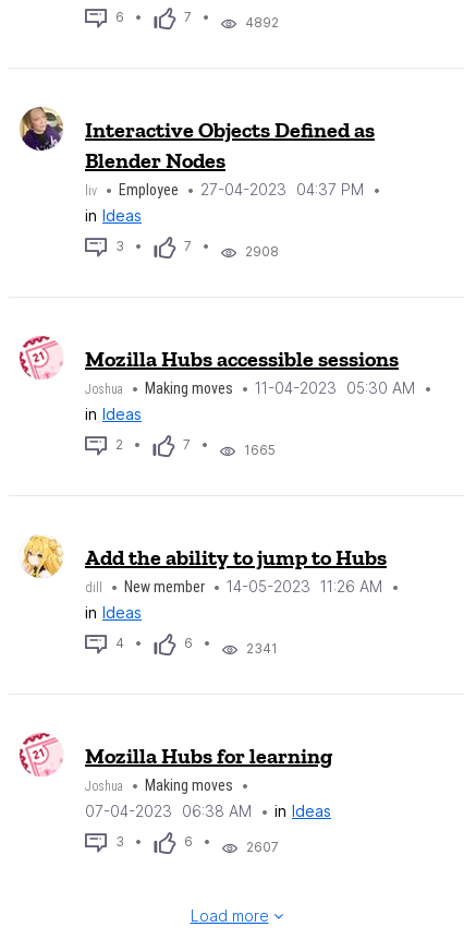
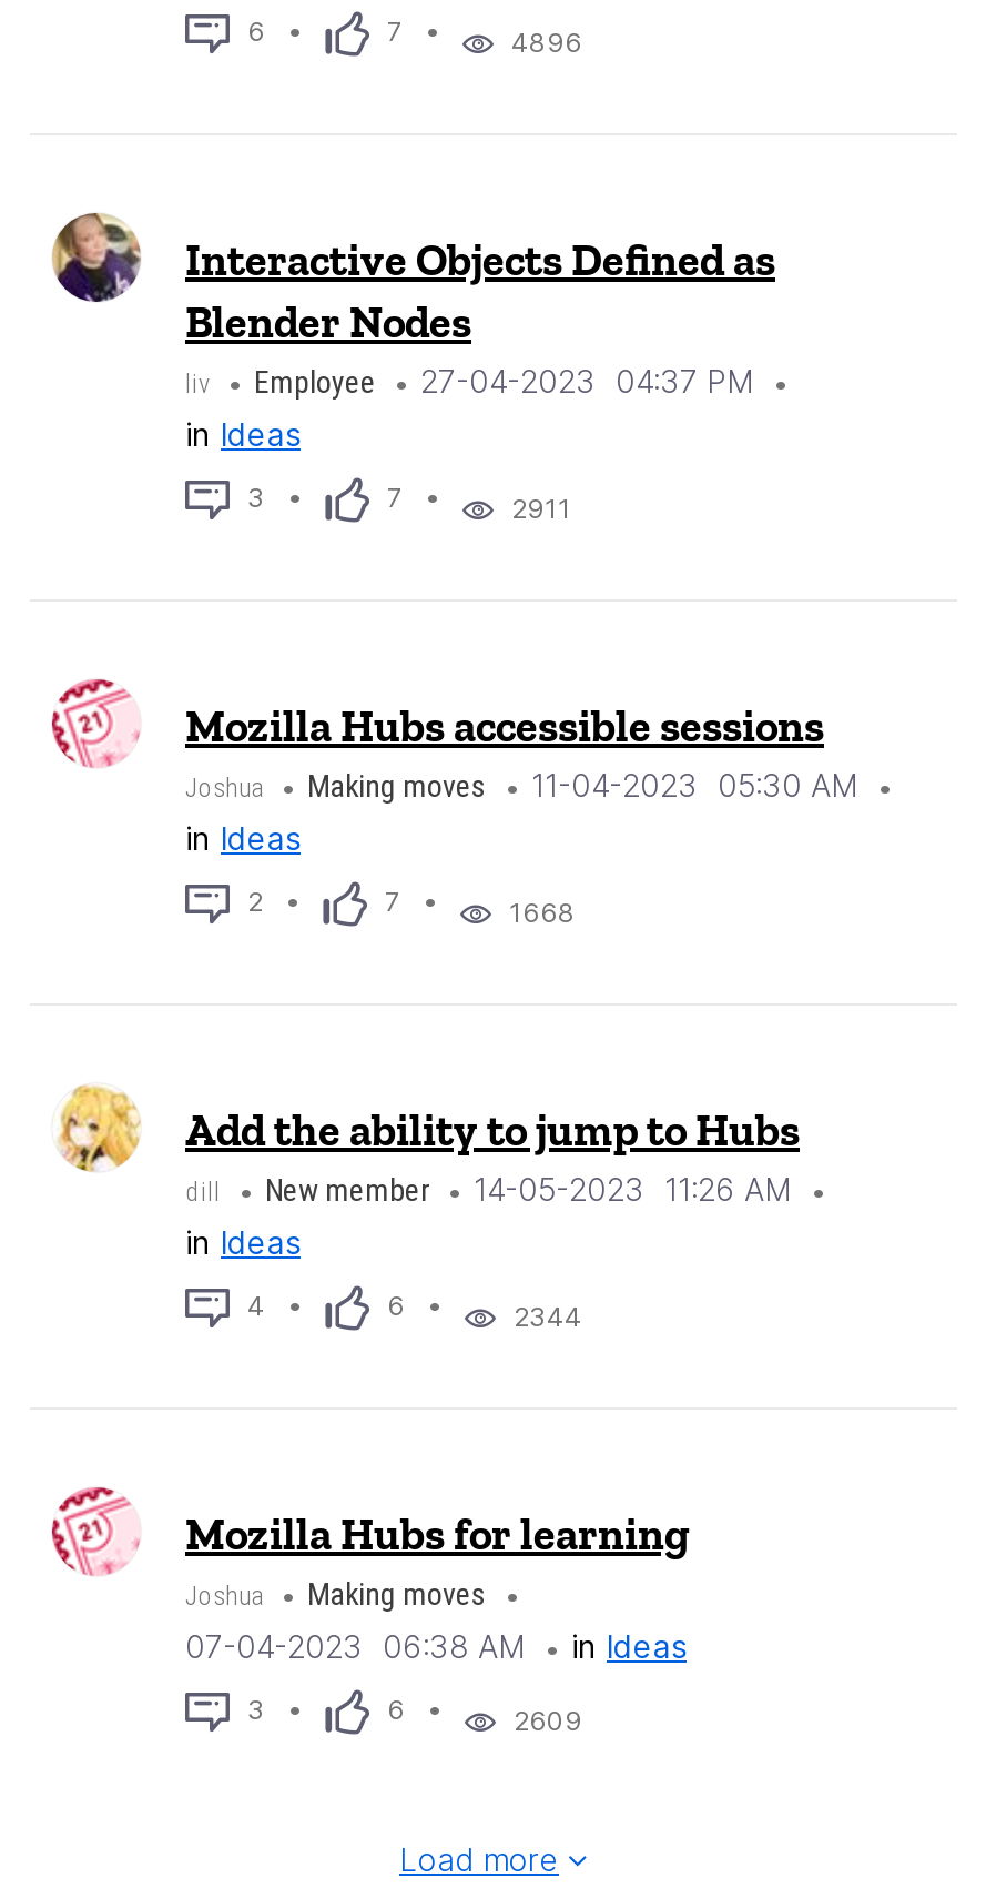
[242,15,279,31] 4892 -> [505,25,582,58] 4896
[242,244,279,260] 2908 -> [505,491,571,525] 2911
[241,442,276,458] 1665 -> [502,895,576,929] 1668
[243,641,278,657] 2341 -> [507,1299,582,1333] 2344
[243,839,279,855] 2607 -> [507,1703,582,1737] 2609

